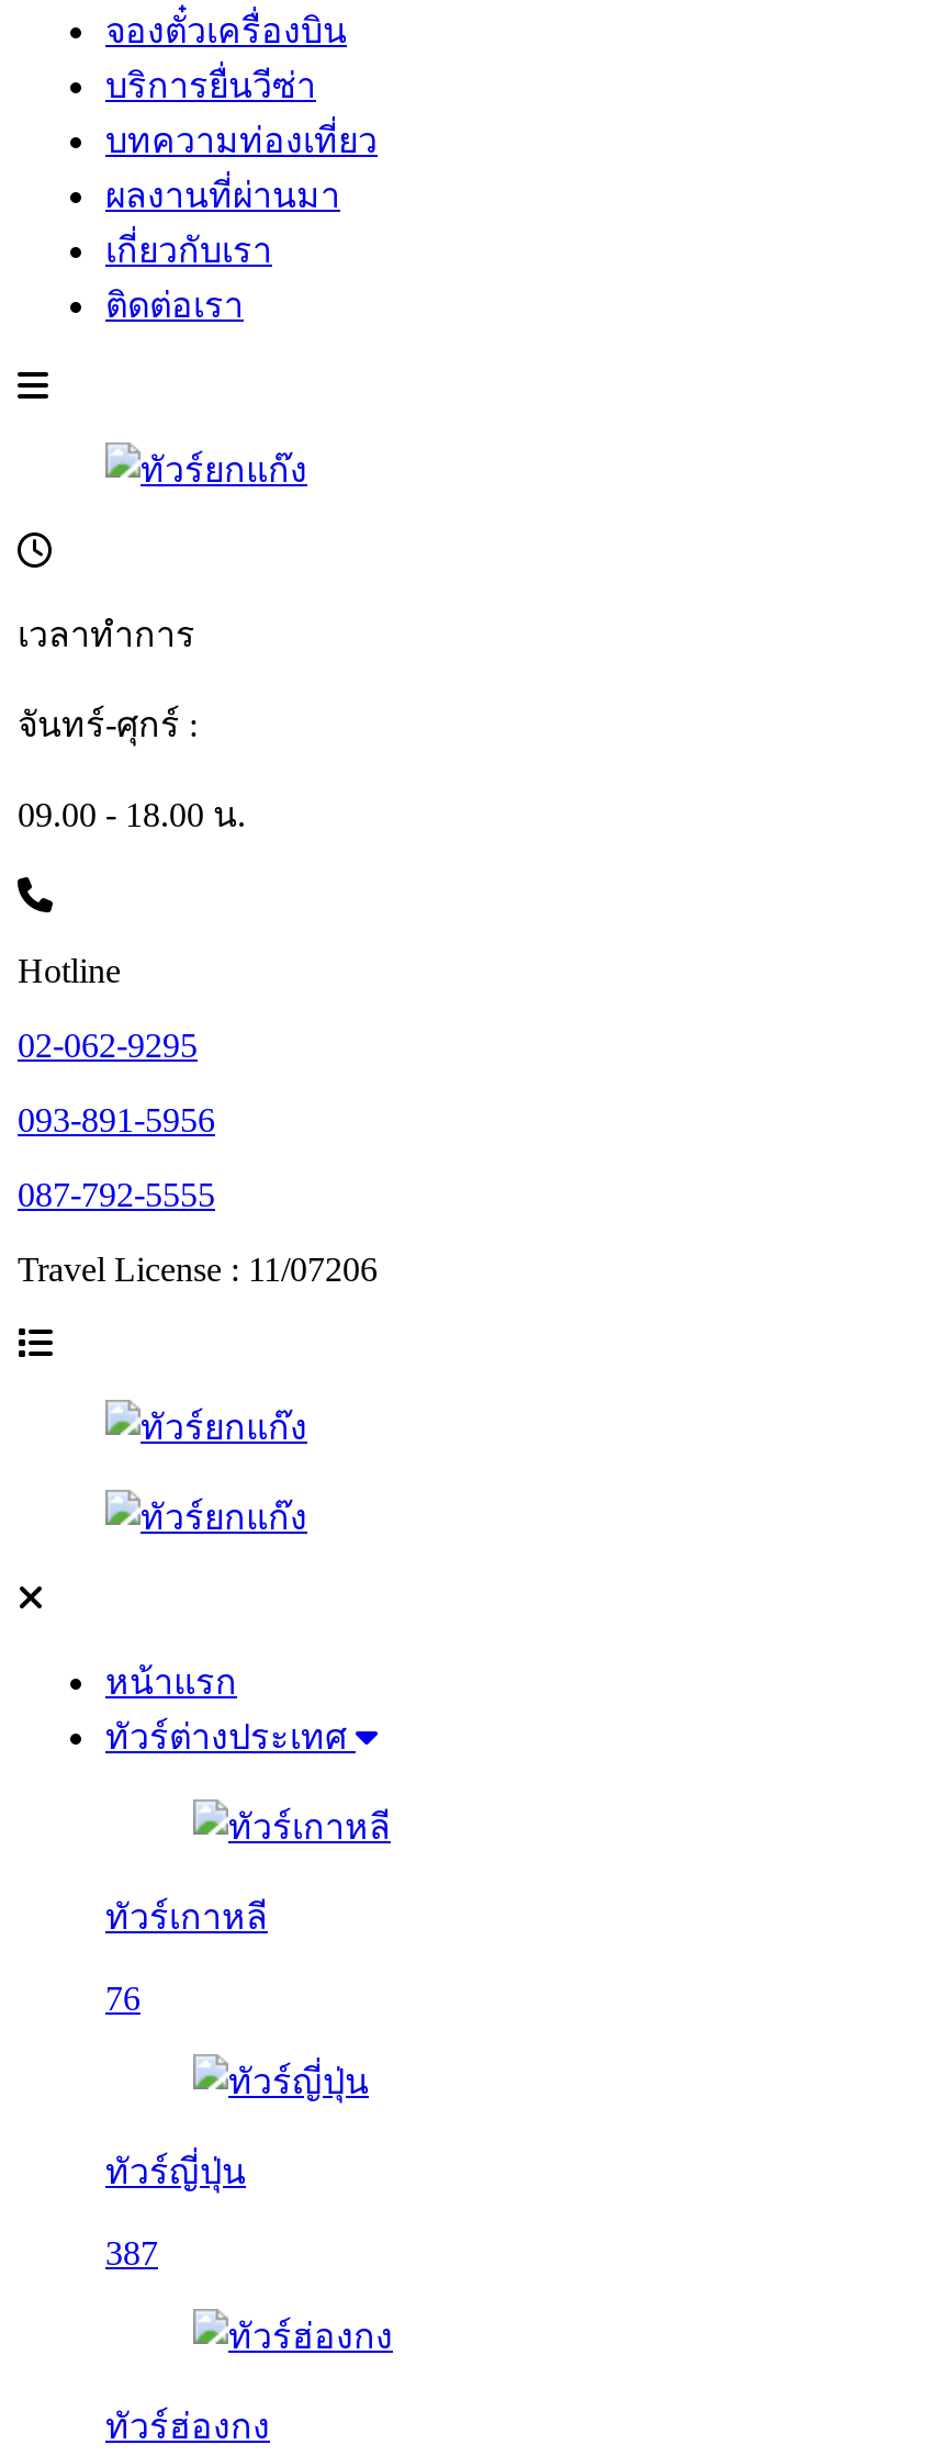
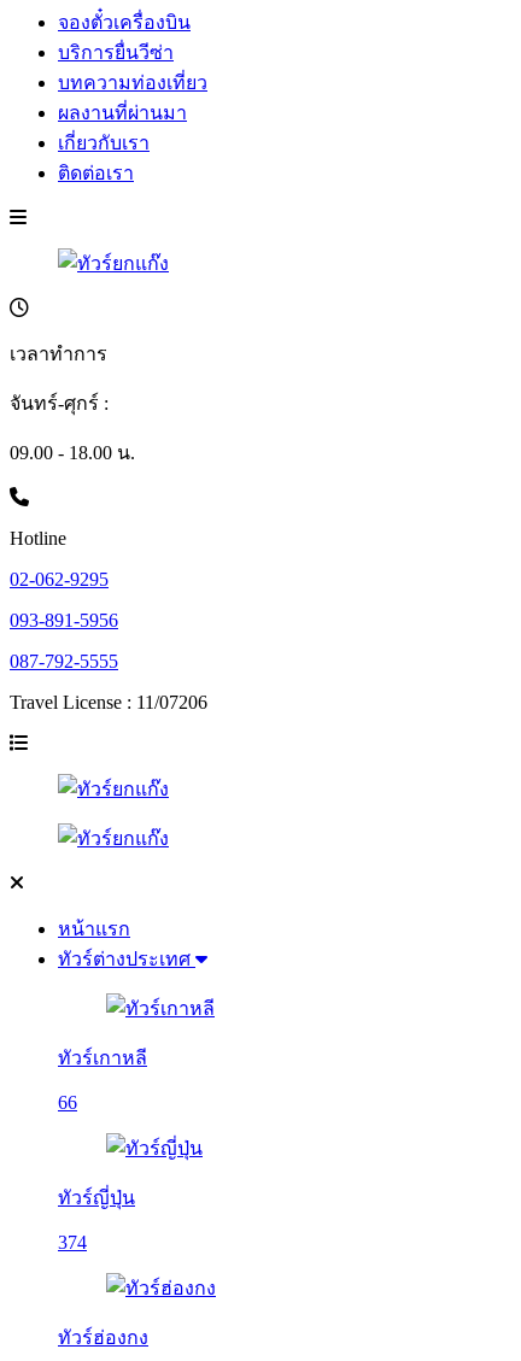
[105,1980,140,2017] 76 -> [58,1092,77,1113] 66
[105,2234,158,2272] 387 -> [58,1232,87,1253] 374

